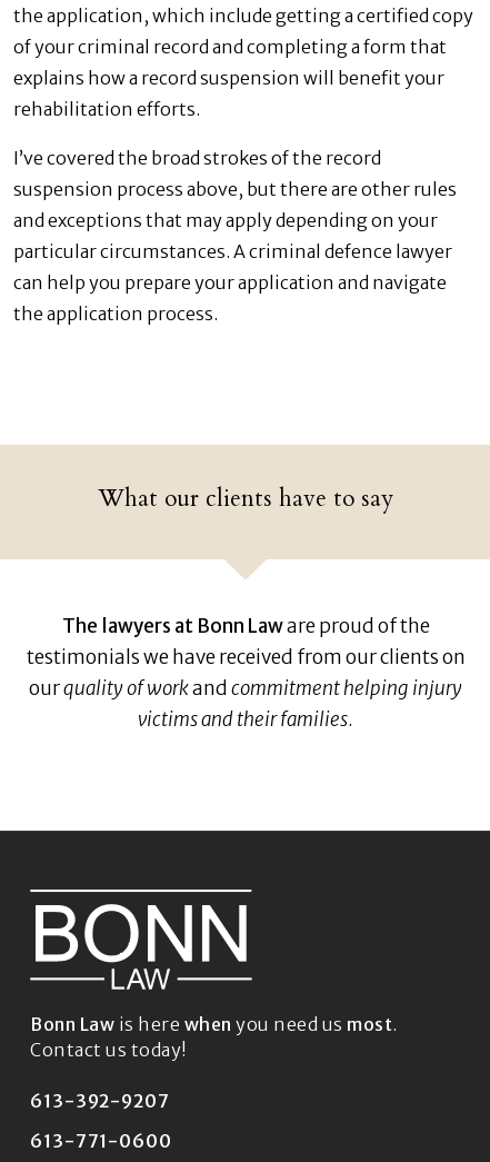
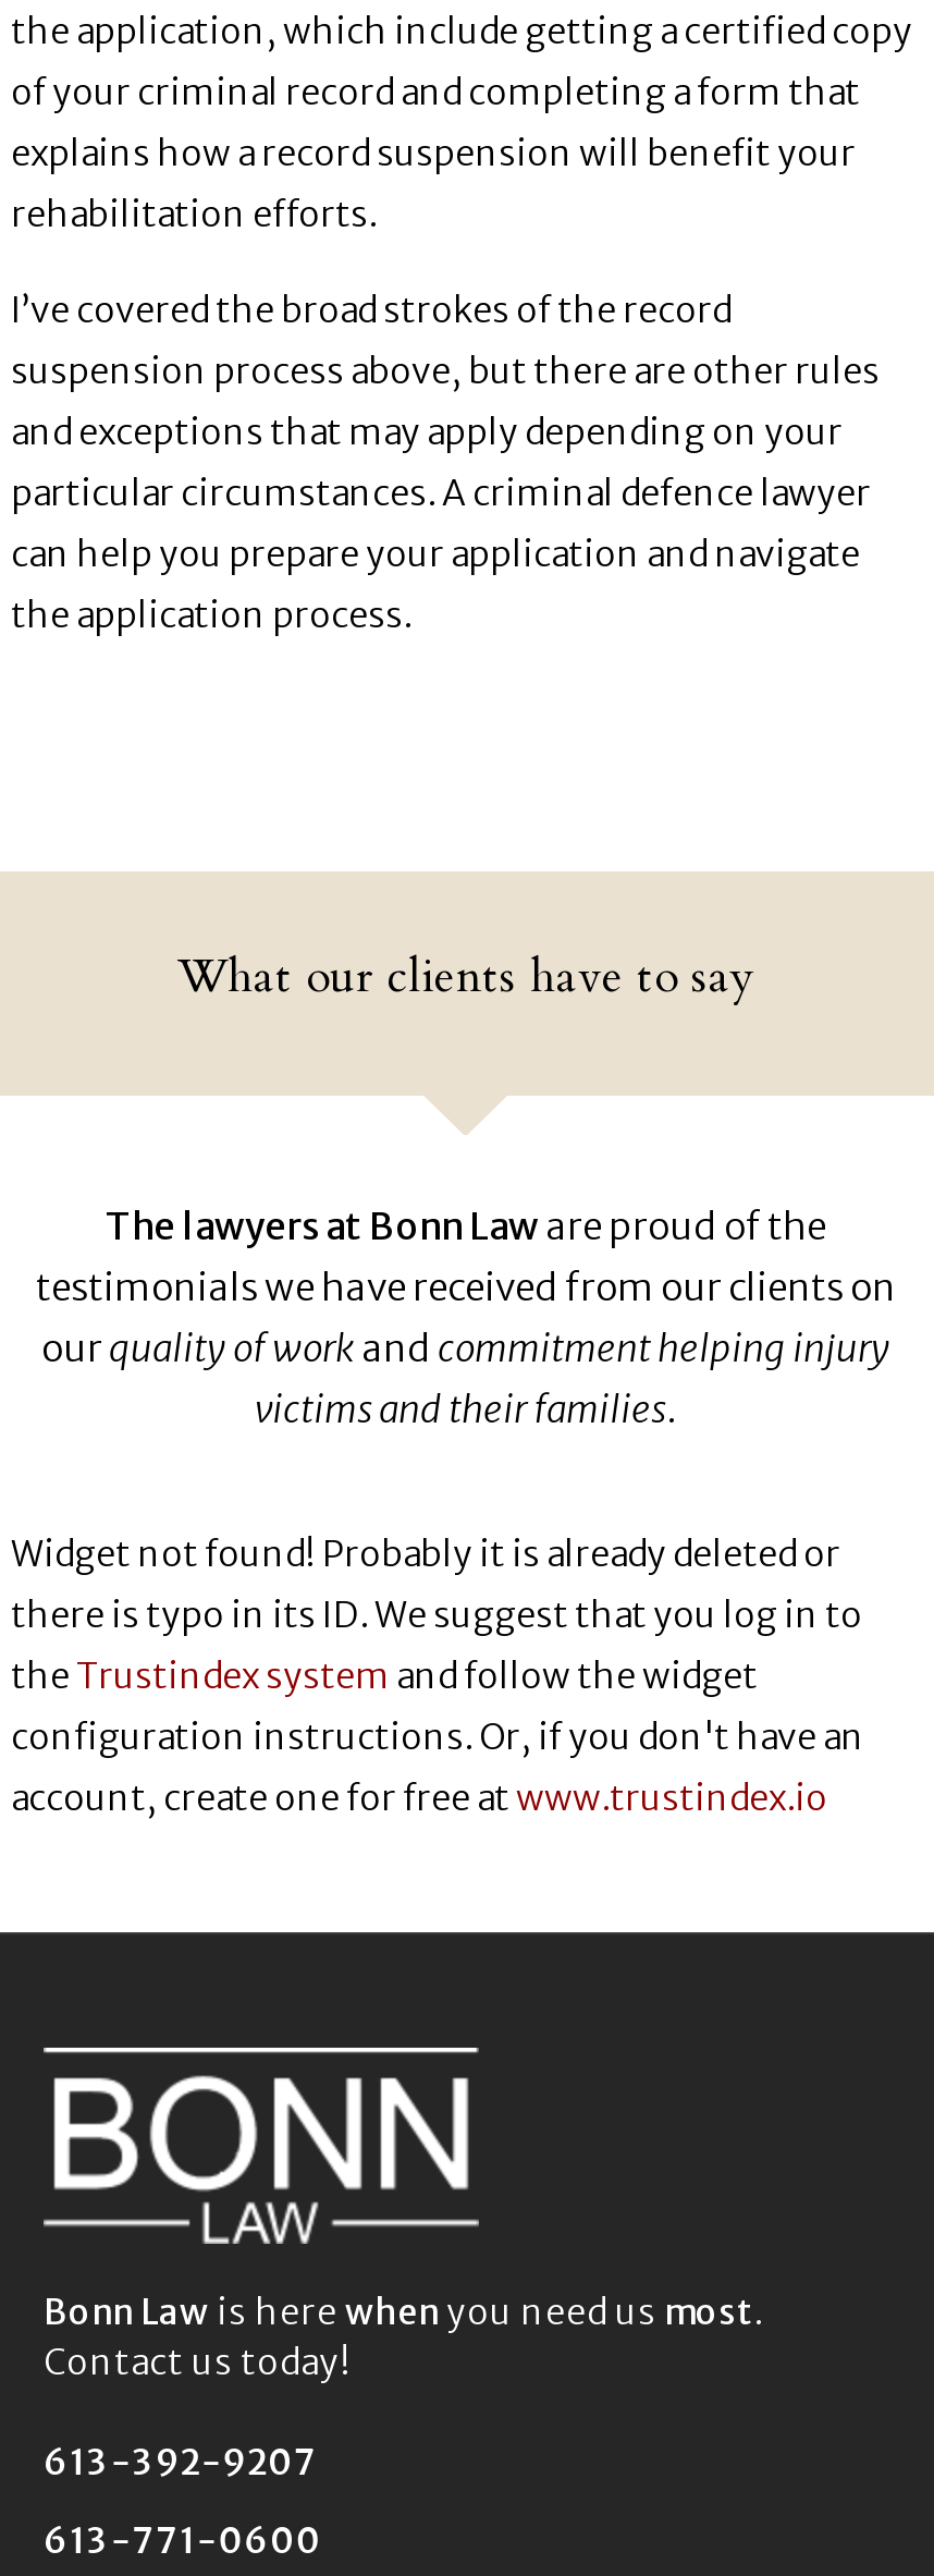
none -> [11,1531,864,1819] Widget not found! Probably it is already deleted or | there is typo in its ID. We suggest that you log in to | the Trustindex system and follow the widget | configuration instructions. Or, if you don't have an | account, create one for free at www.trustindex.io

